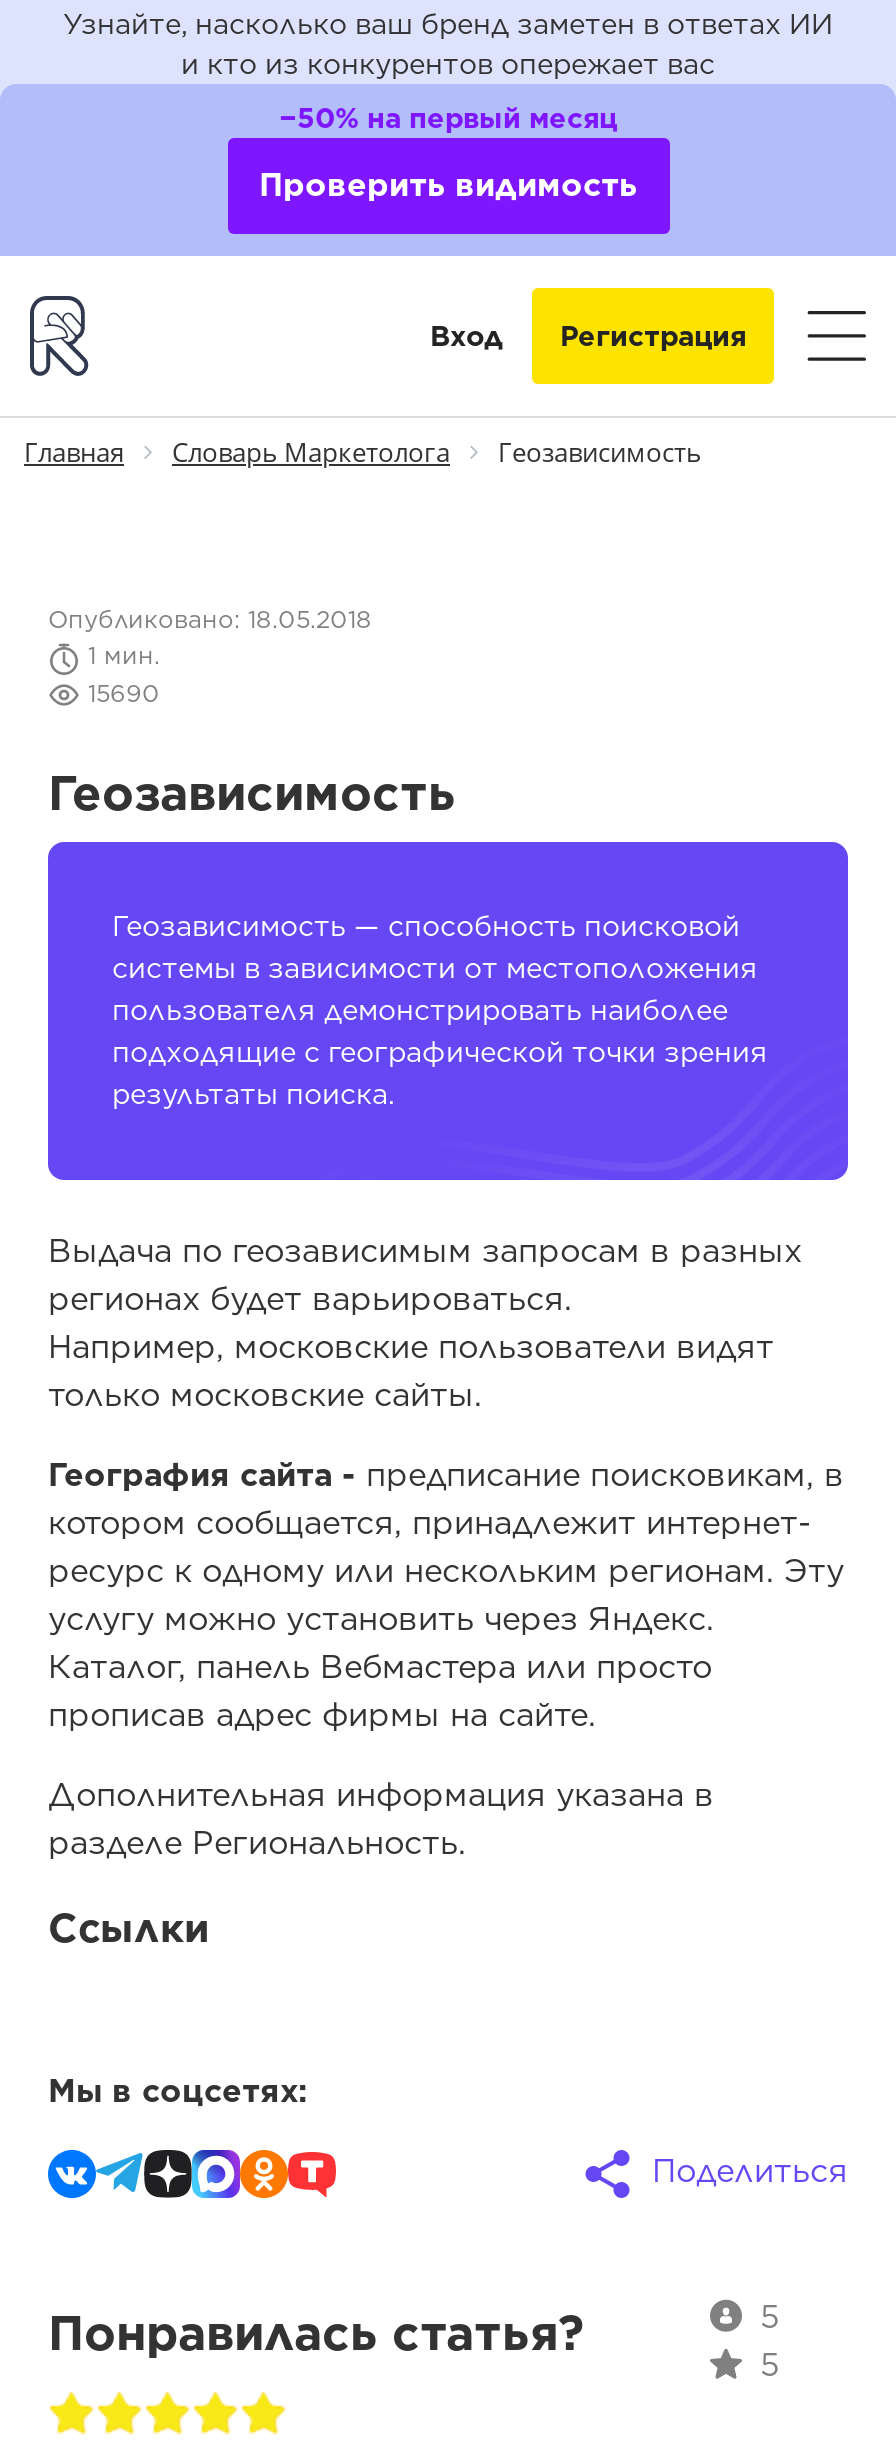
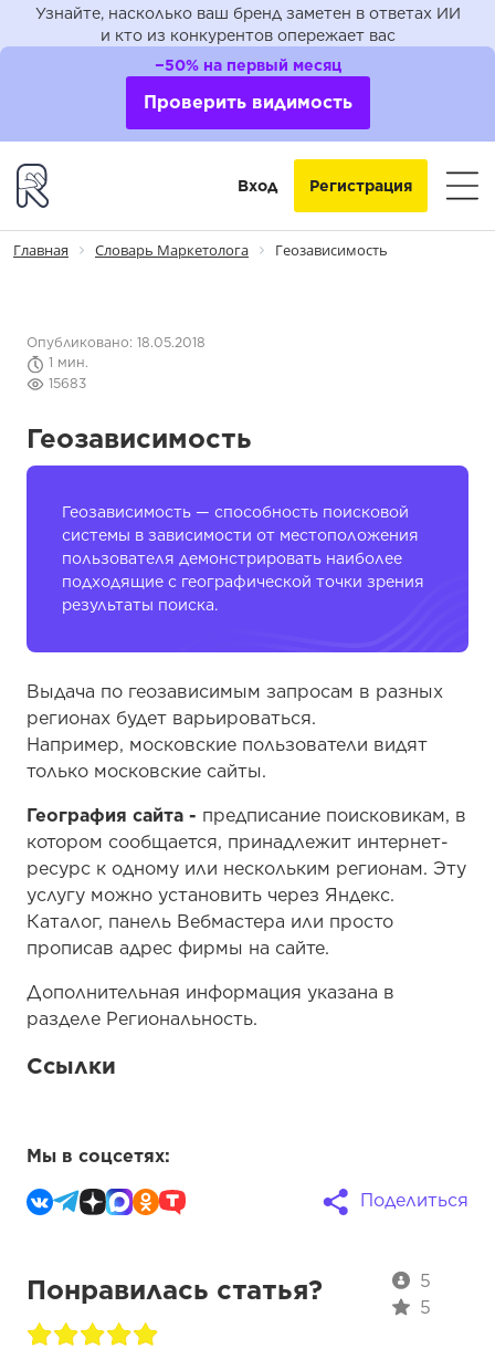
[88,678,160,708] 15690 -> [49,375,86,391] 15683

